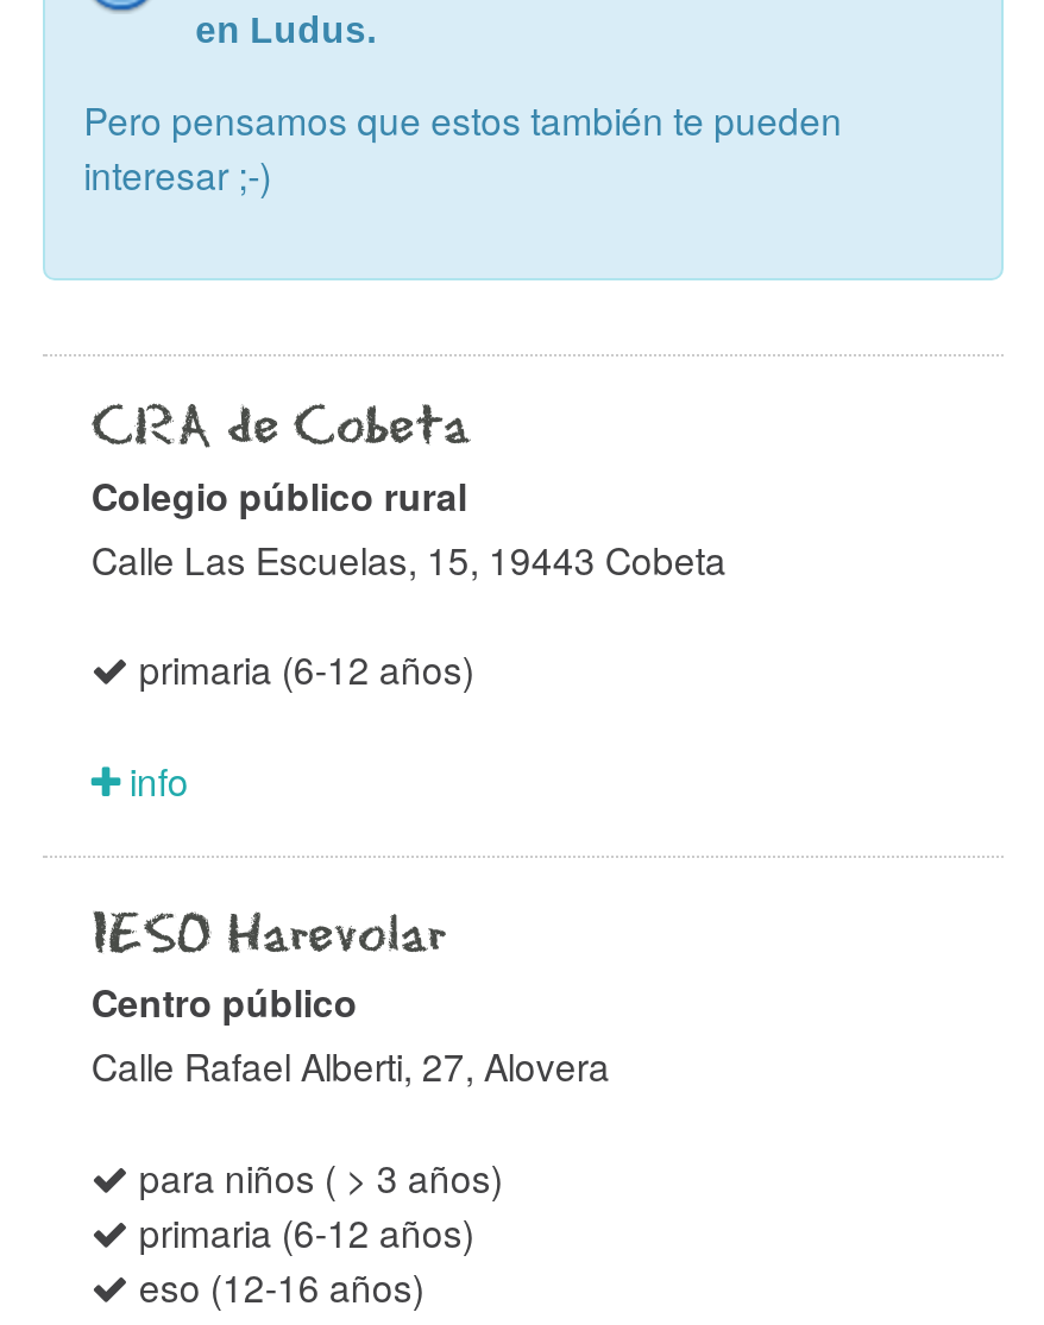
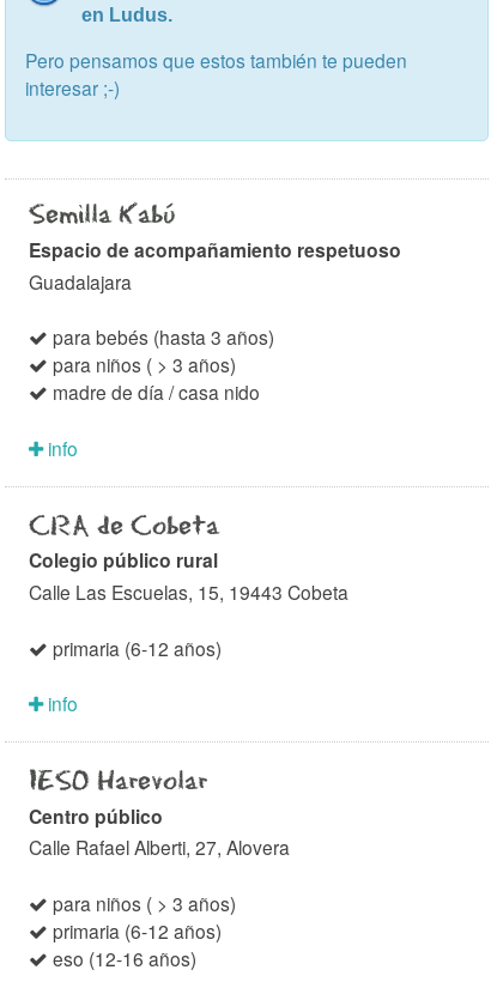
none -> [29,199,402,461] Semilla Kabú | Espacio de acompañamiento respetuoso | Guadalajara | para bebés (hasta 3 años) | para niños ( > 3 años) | madre de día / casa nido | info

